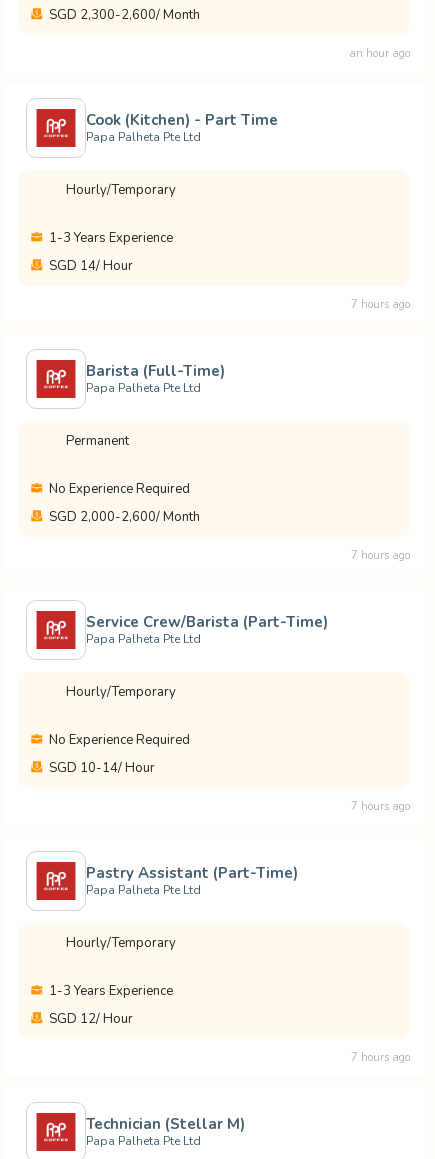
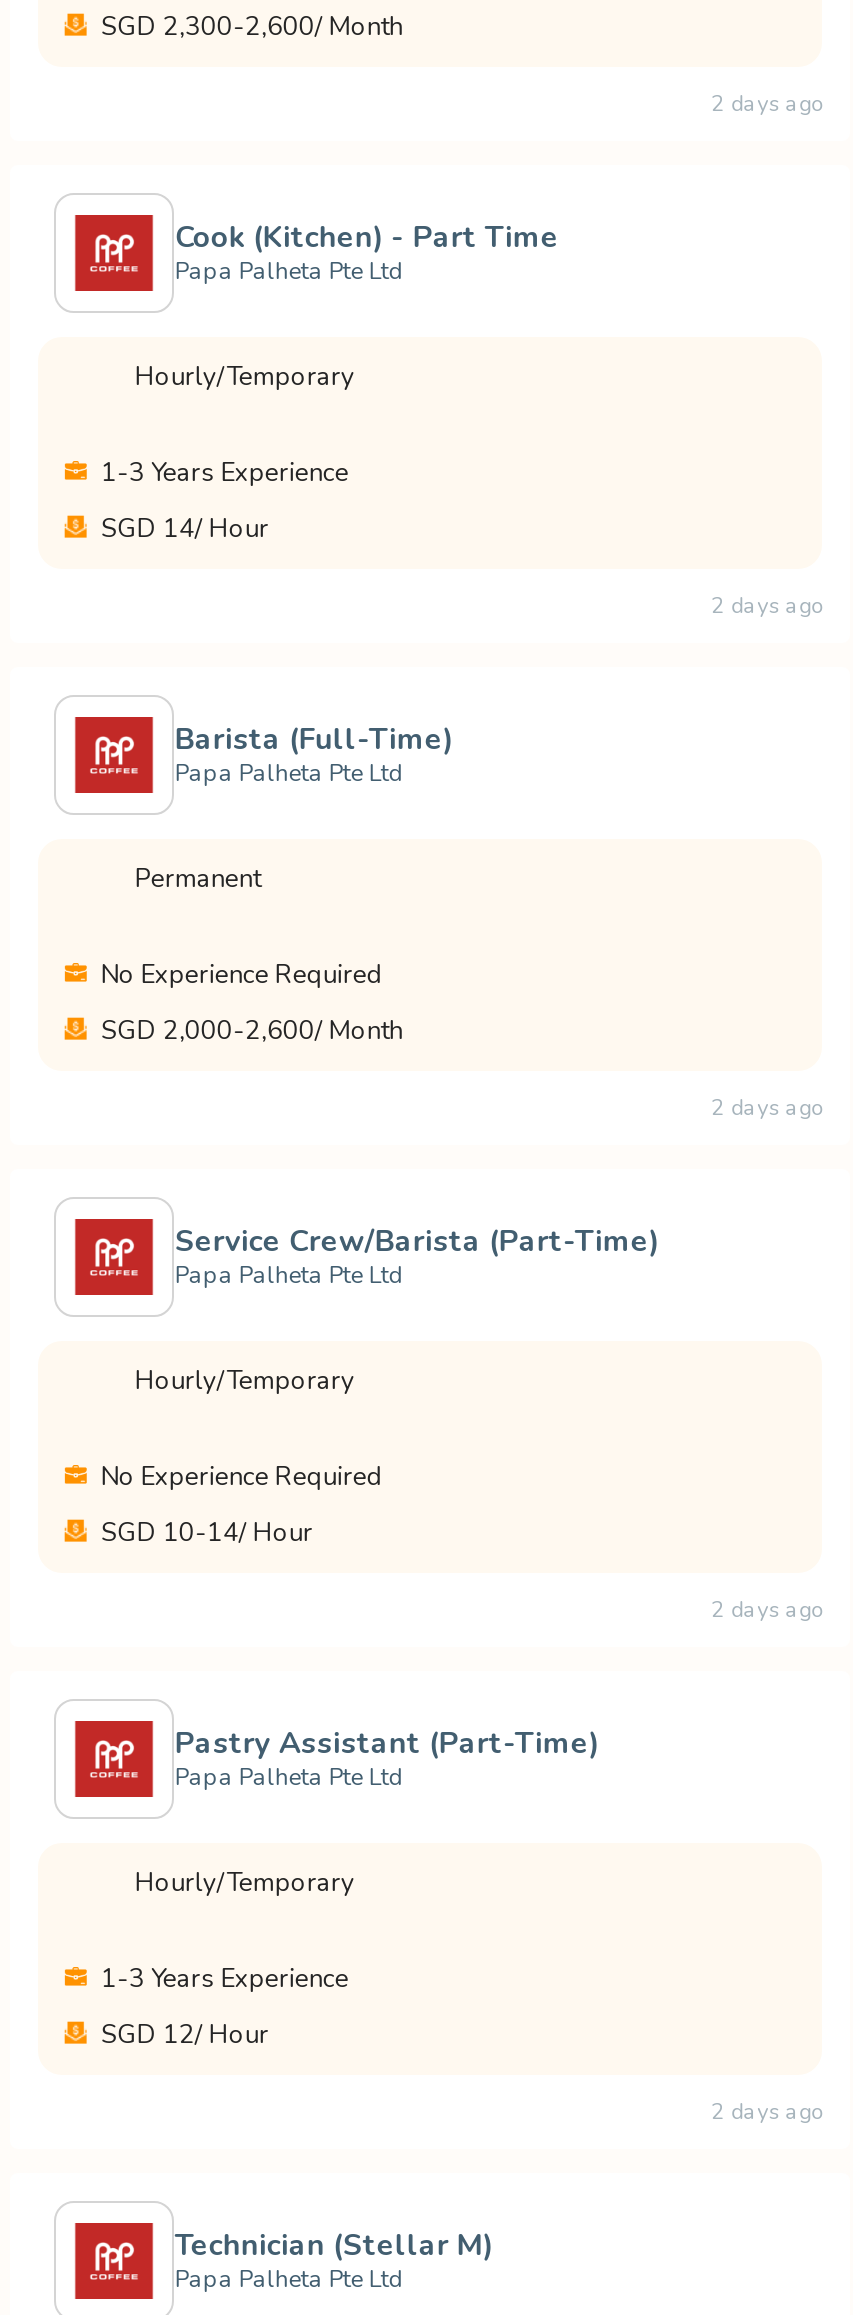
[349,46,410,61] an hour ago -> [711,89,821,119] 2 days ago
[351,297,410,312] 7 hours ago -> [711,591,821,621] 2 days ago
[351,548,410,563] 7 hours ago -> [711,1093,821,1123] 2 days ago
[351,799,410,814] 7 hours ago -> [711,1595,821,1625] 2 days ago
[351,1050,410,1065] 7 hours ago -> [711,2097,821,2127] 2 days ago

